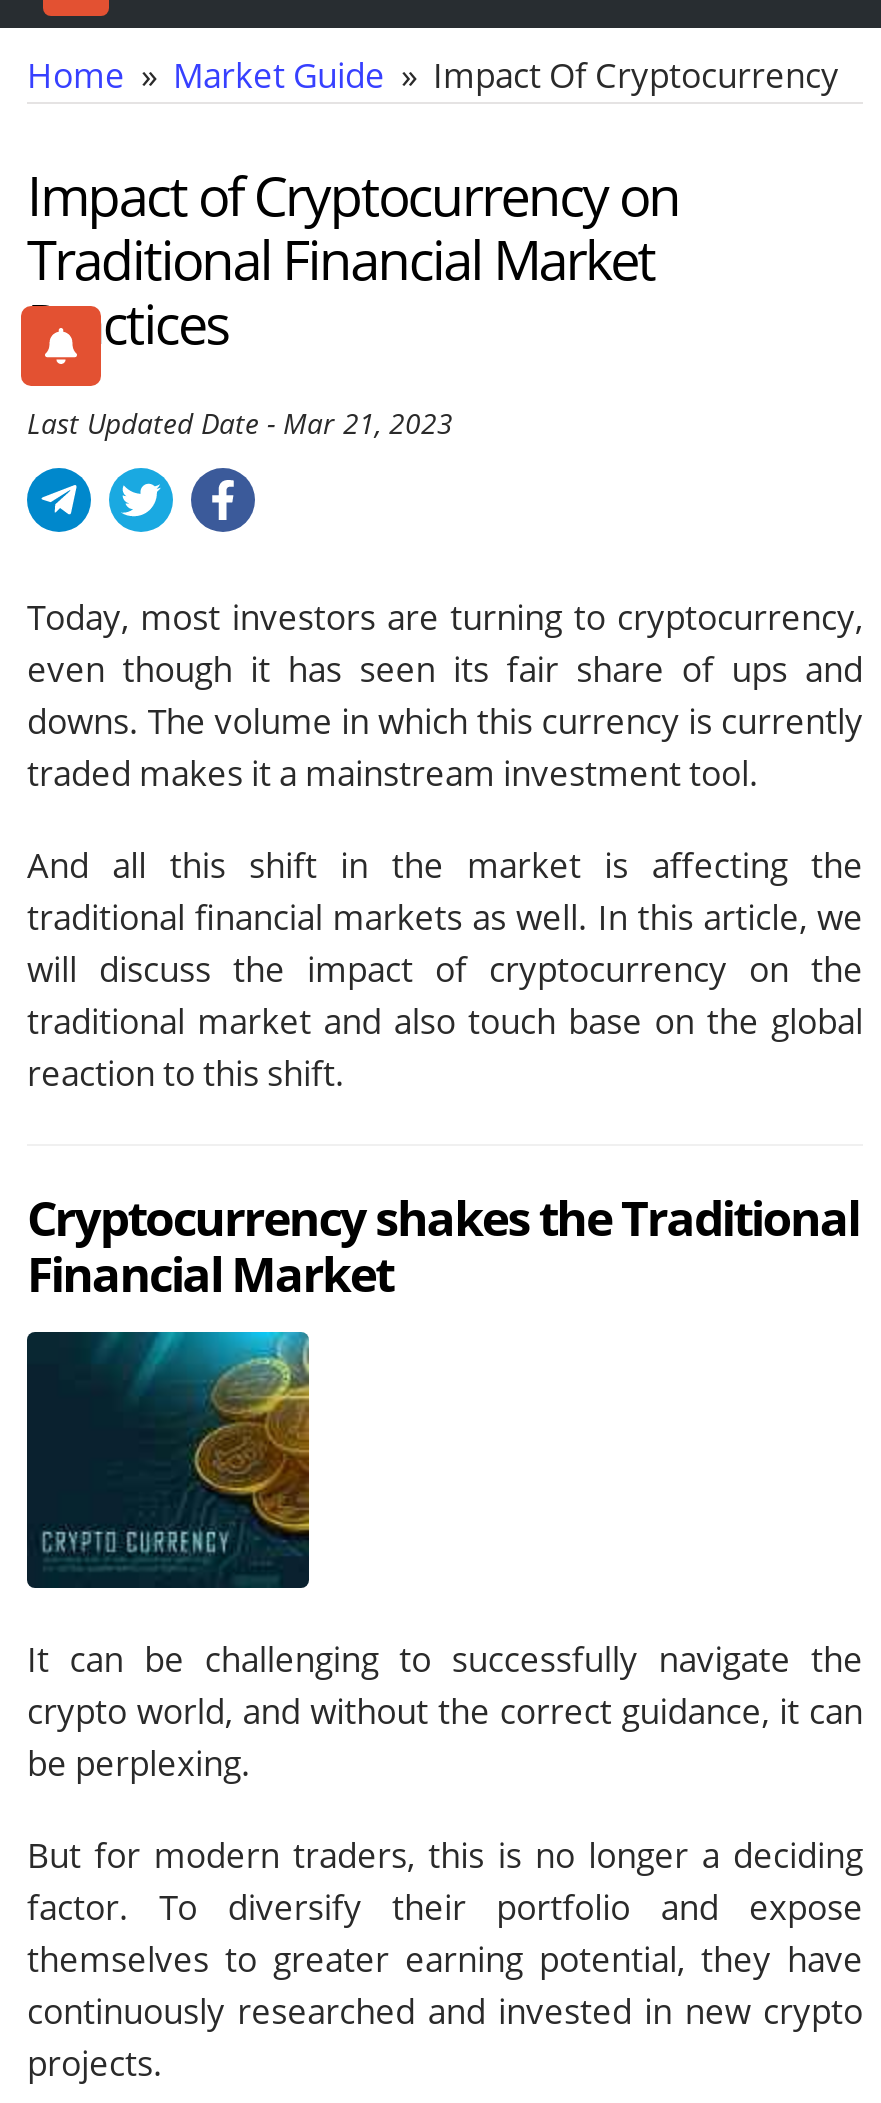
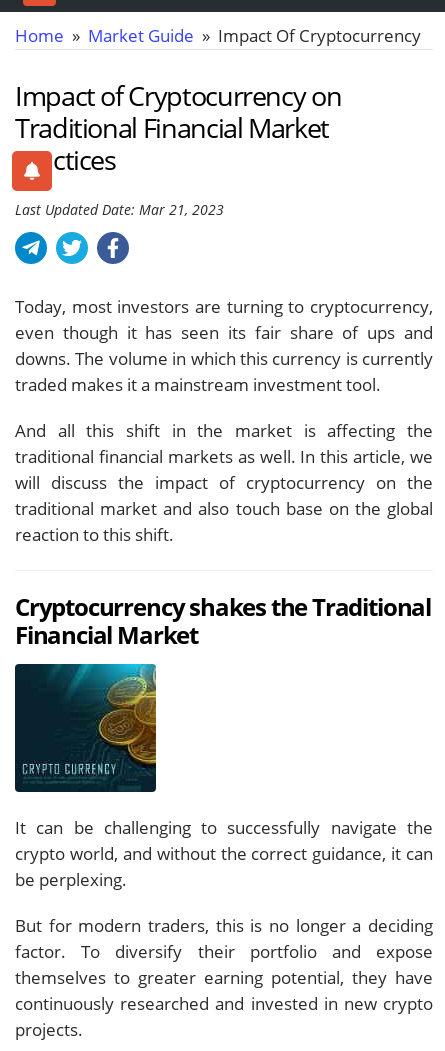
[27,403,453,441] Last Updated Date - Mar 21, 2023 -> [15,200,224,219] Last Updated Date: Mar 21, 2023

